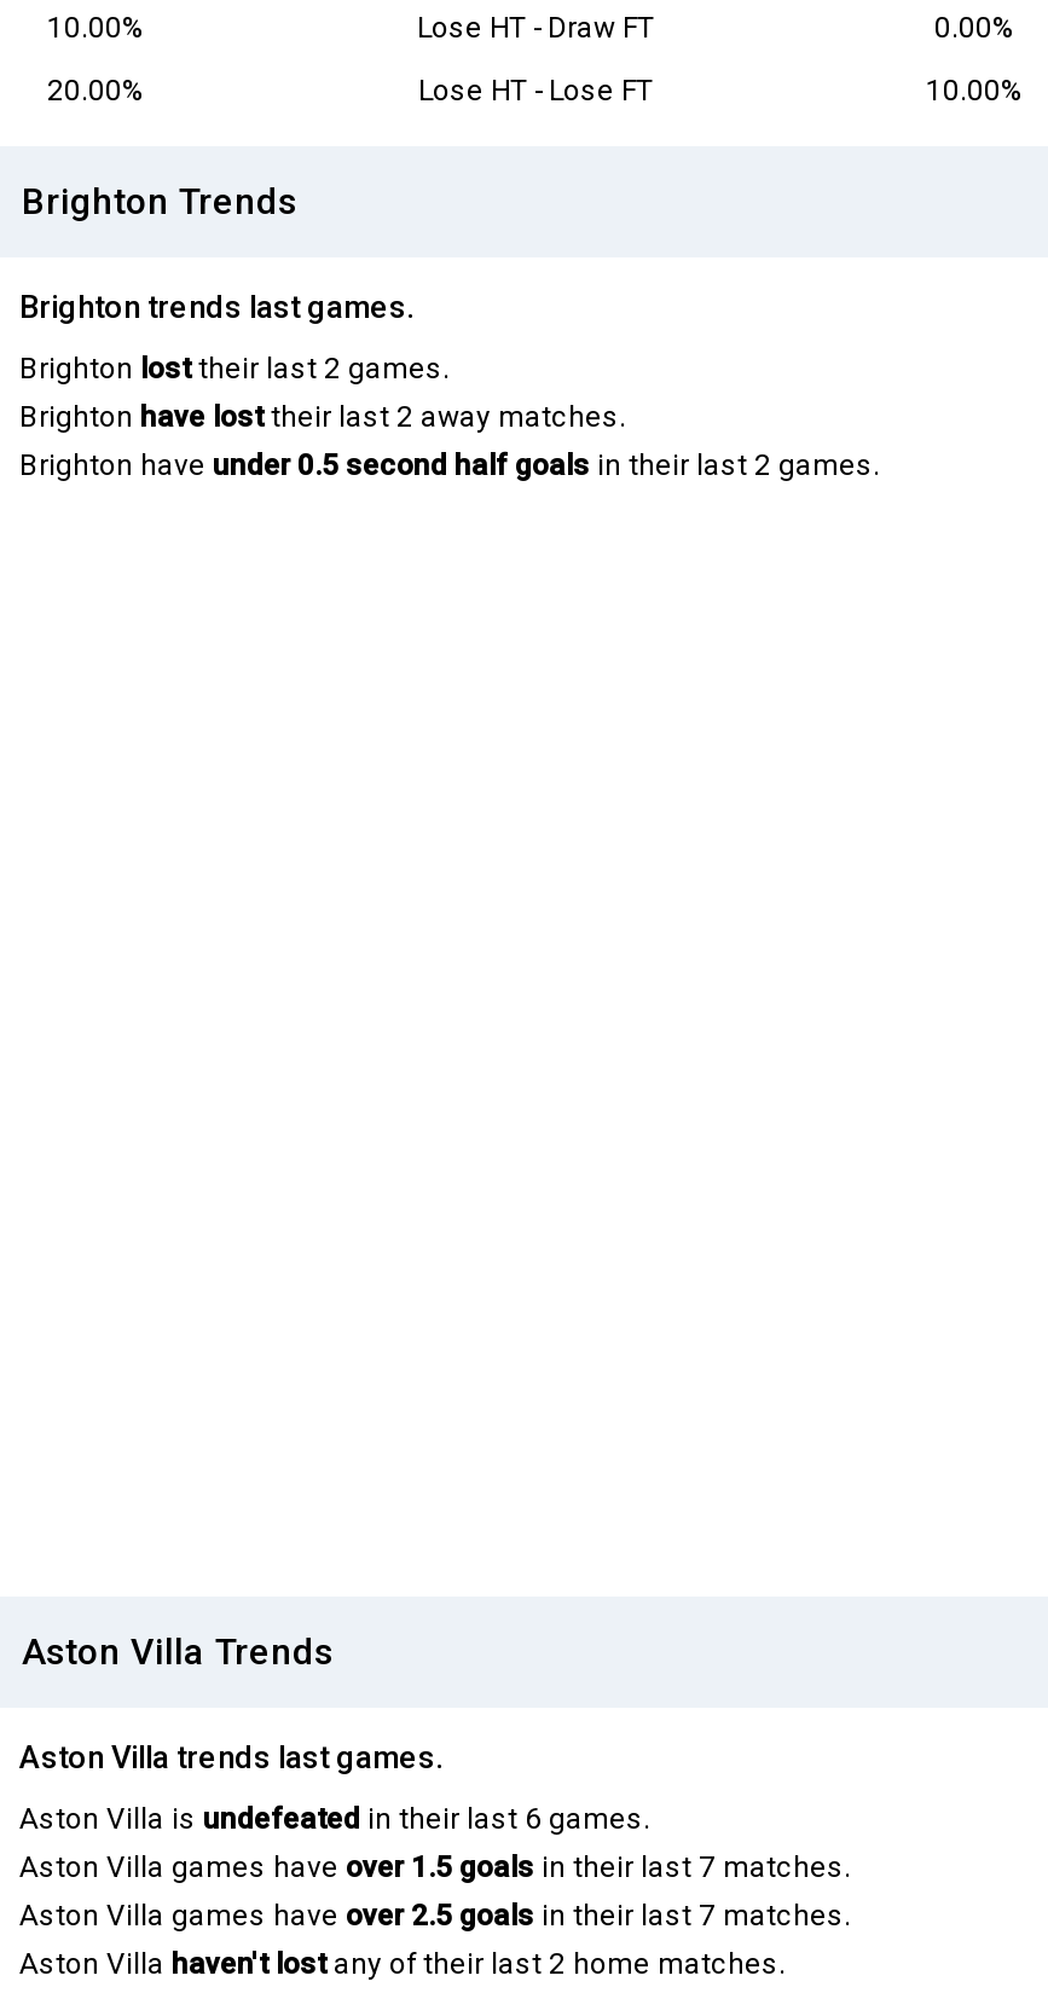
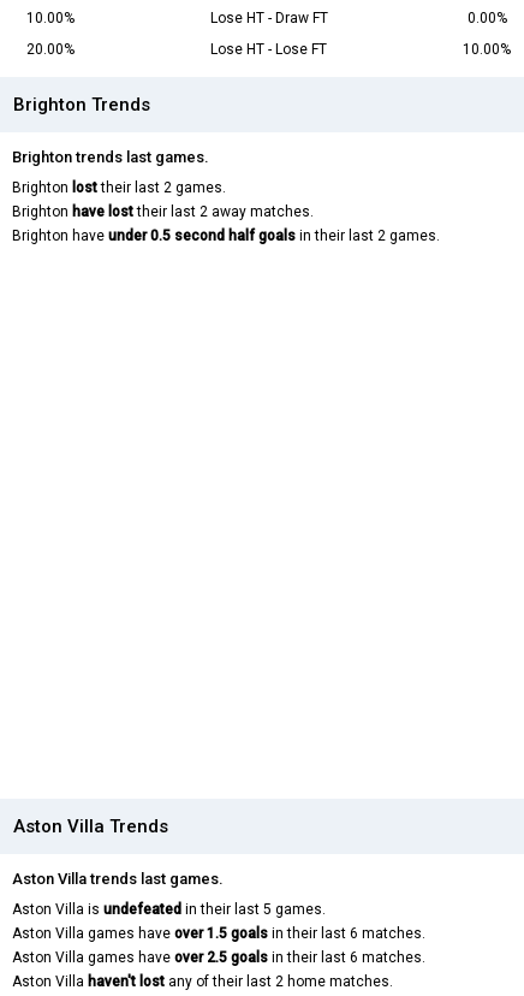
[19,1803,650,1836] Aston Villa is undefeated in their last 6 games. -> [12,901,326,918] Aston Villa is undefeated in their last 5 games.
[19,1851,851,1885] Aston Villa games have over 1.5 goals in their last 7 matches. -> [12,925,425,942] Aston Villa games have over 1.5 goals in their last 6 matches.
[19,1899,851,1933] Aston Villa games have over 2.5 goals in their last 7 matches. -> [12,949,425,966] Aston Villa games have over 2.5 goals in their last 6 matches.

